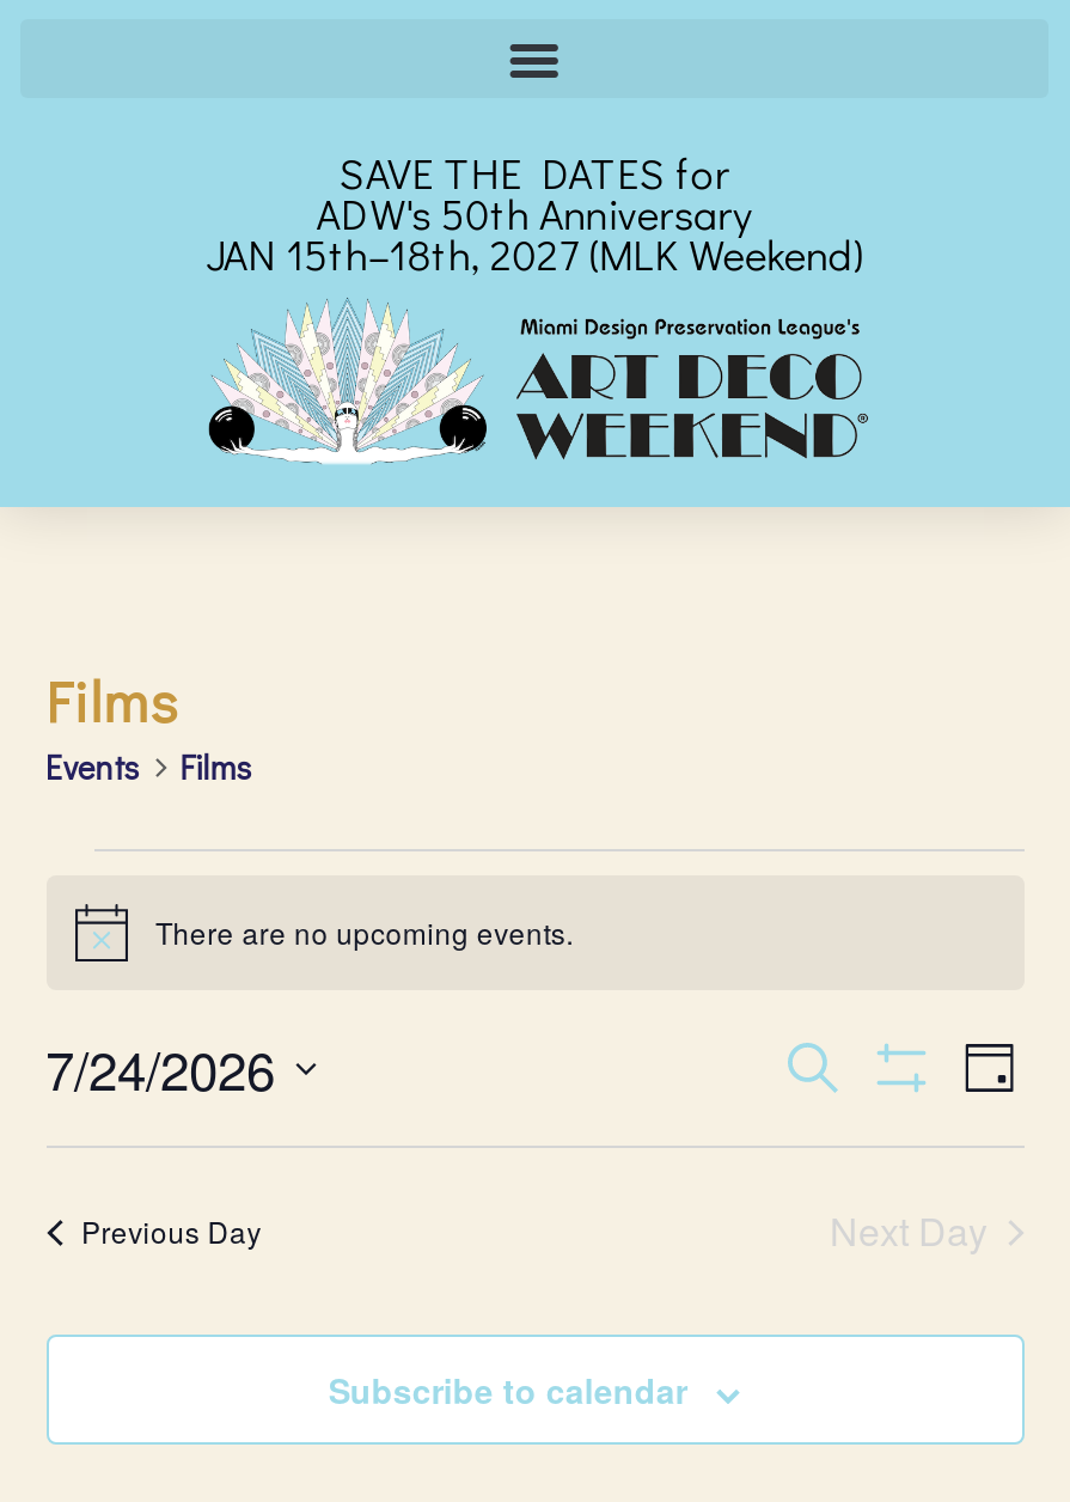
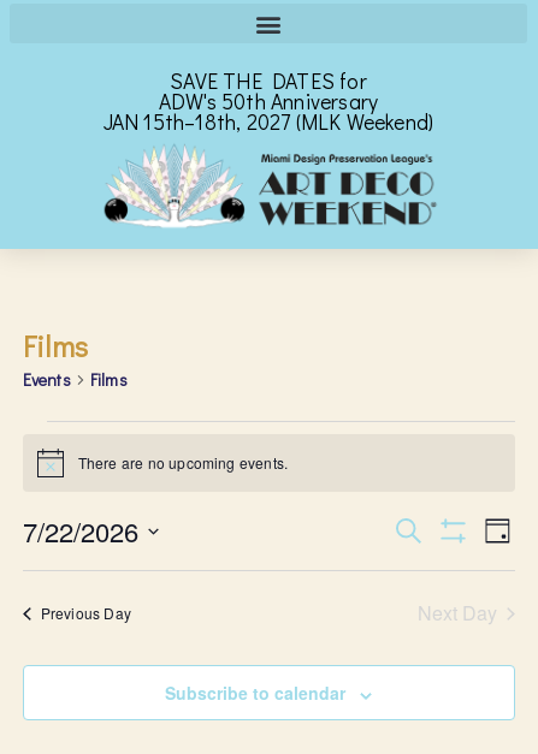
[45,1032,275,1106] 7/24/2026 -> [22,513,138,550] 7/22/2026

